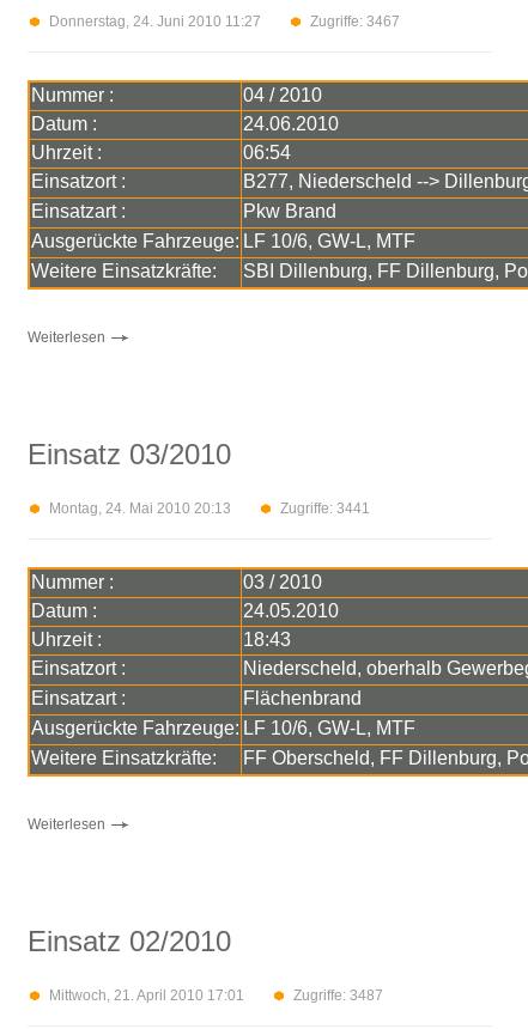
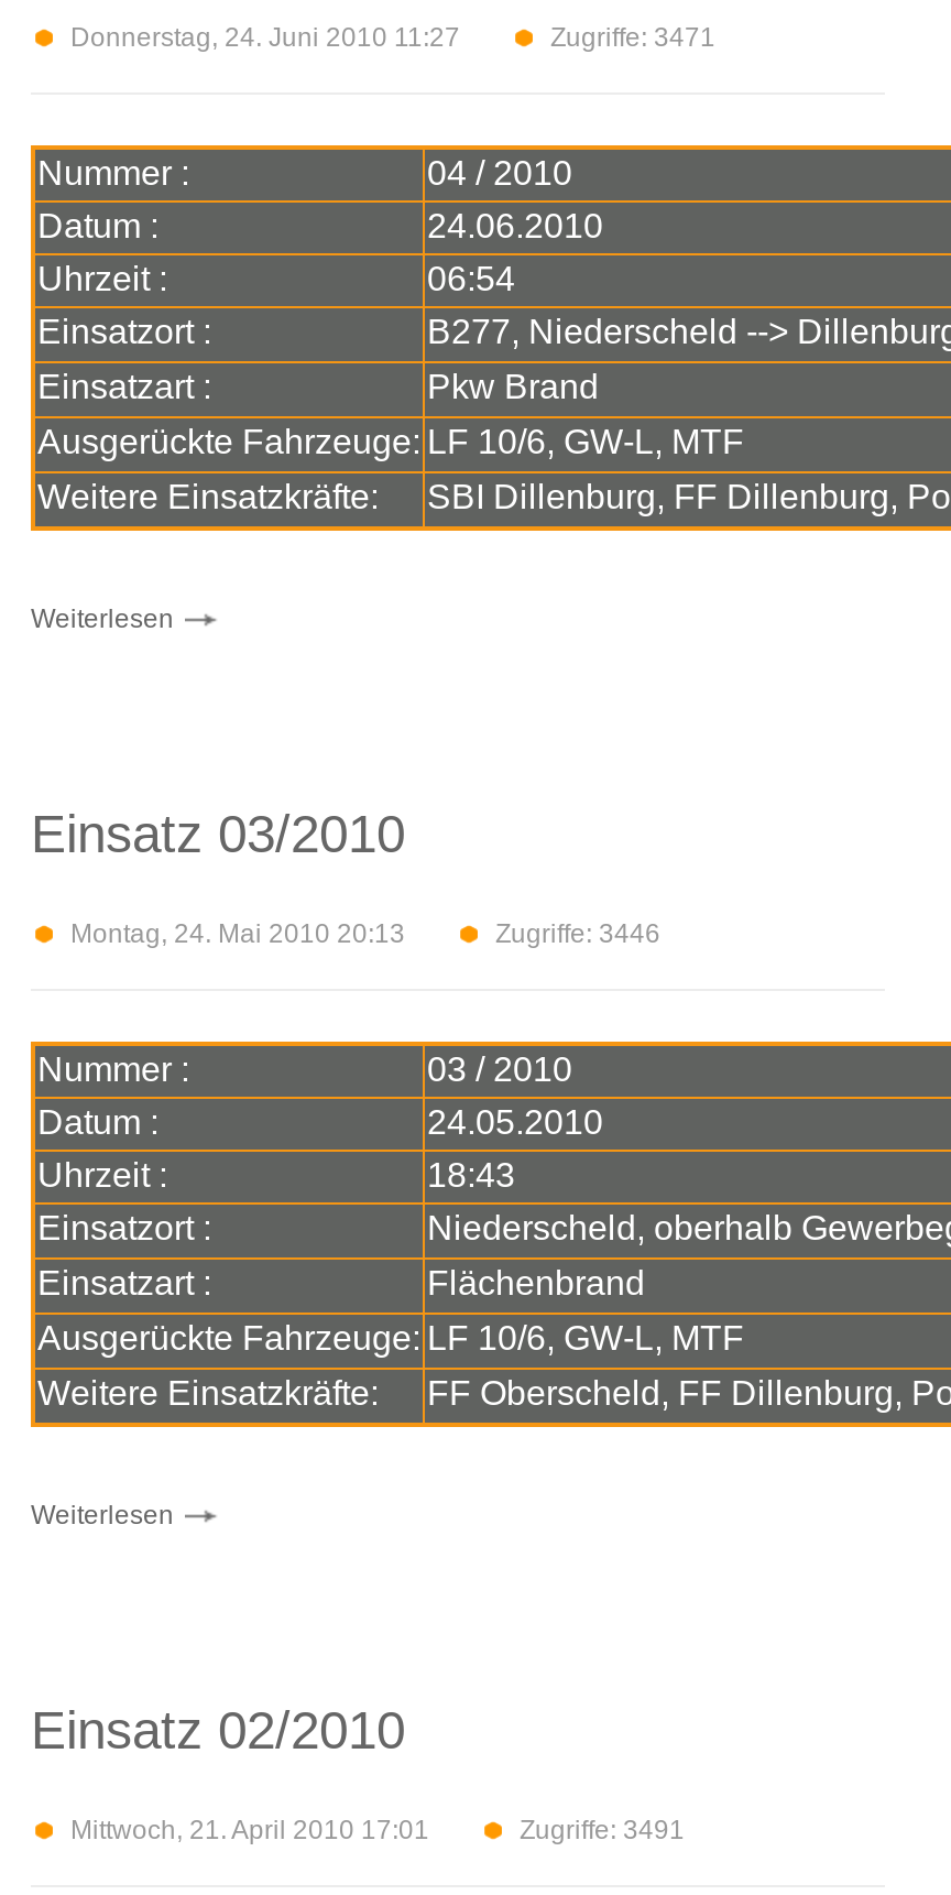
[310,13,400,30] Zugriffe: 3467 -> [550,22,715,53] Zugriffe: 3471
[280,500,370,517] Zugriffe: 3441 -> [495,918,660,949] Zugriffe: 3446
[293,987,383,1004] Zugriffe: 3487 -> [520,1815,685,1845] Zugriffe: 3491

